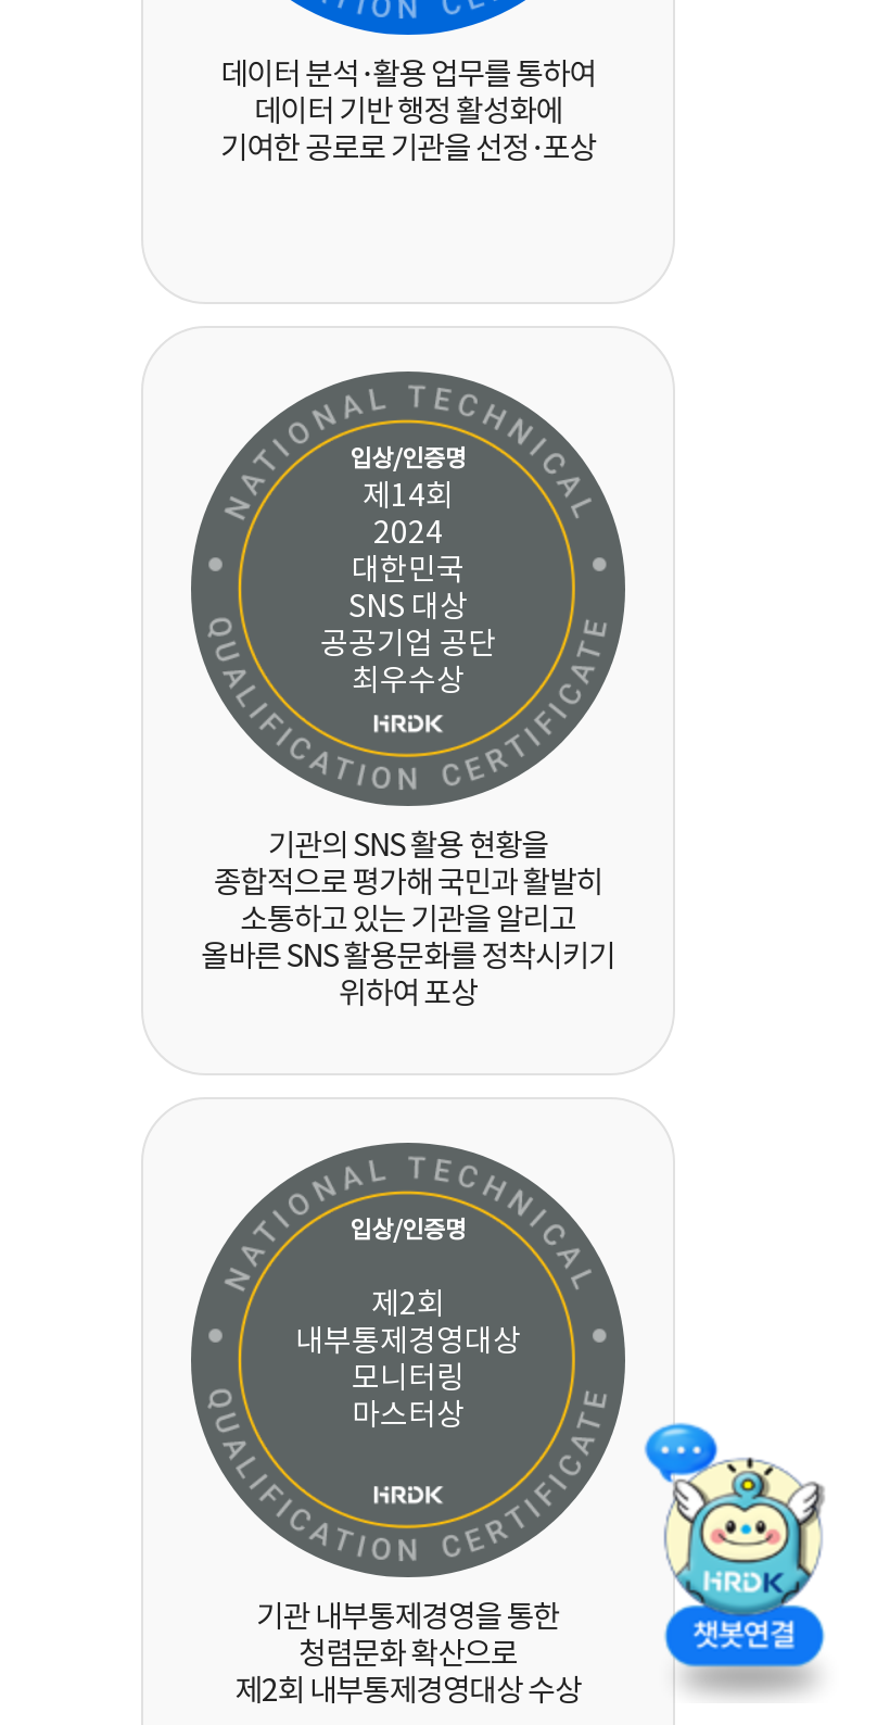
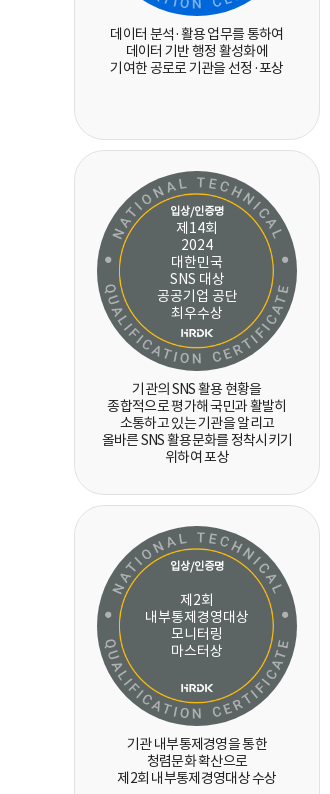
[643,1421,827,1701] [image] -> none

